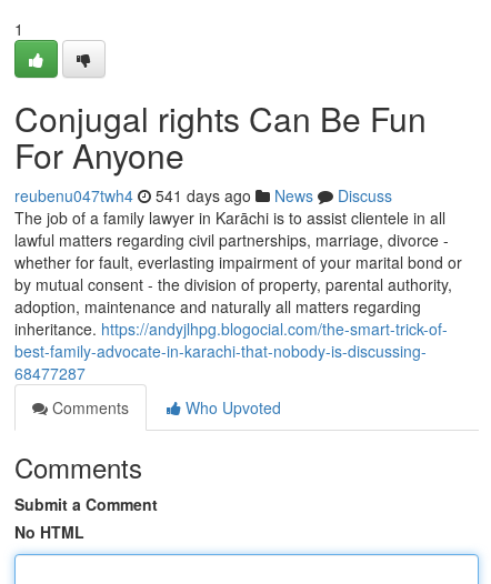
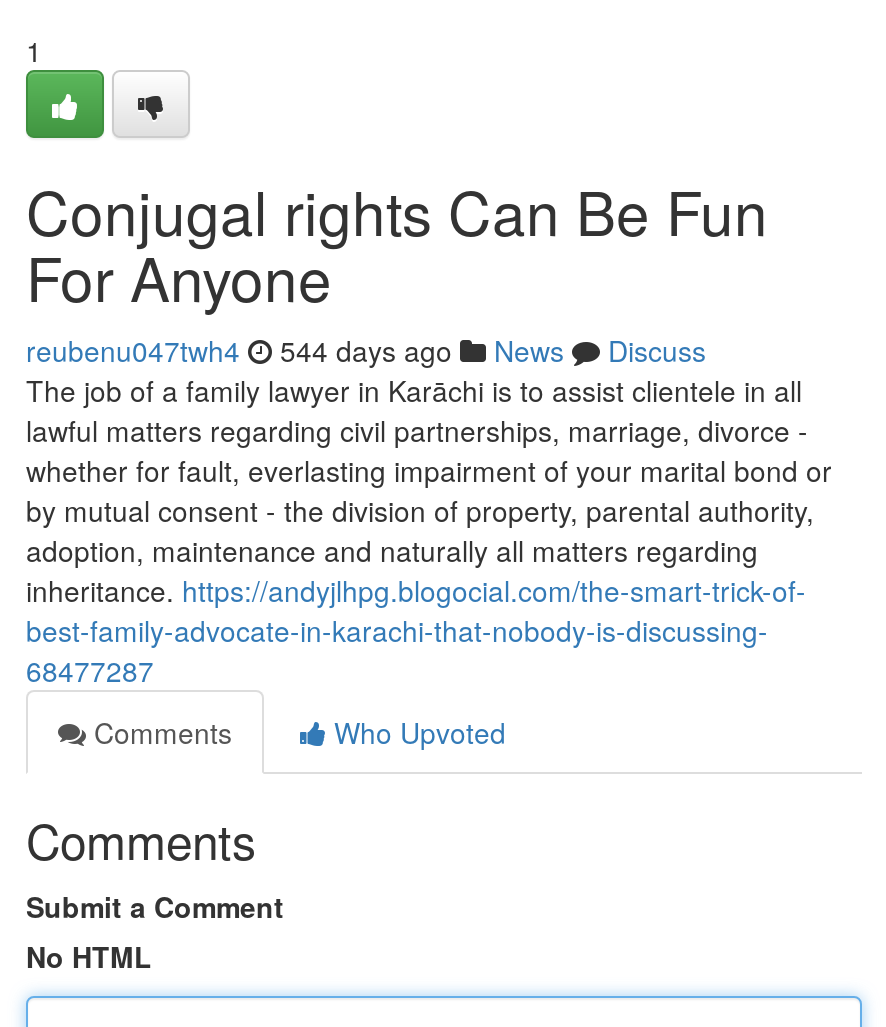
[14,184,392,207] reubenu047twh4 541 days ago News Discuss -> [26,330,706,370] reubenu047twh4 544 days ago News Discuss

